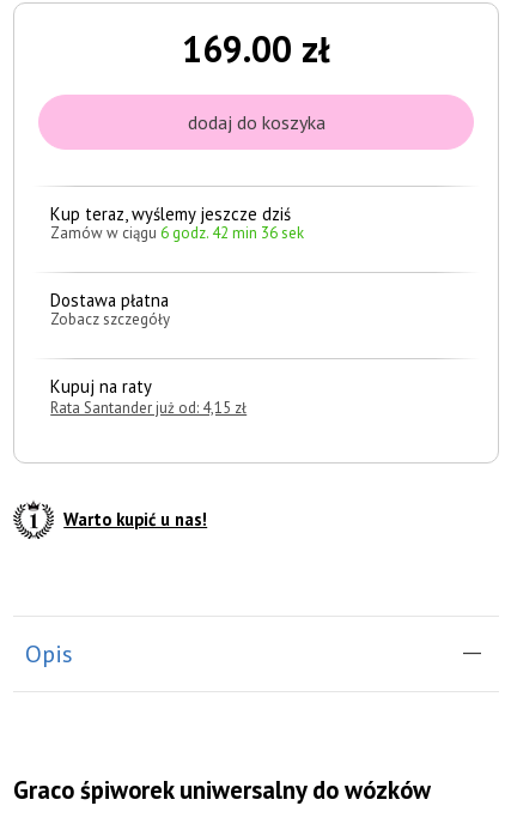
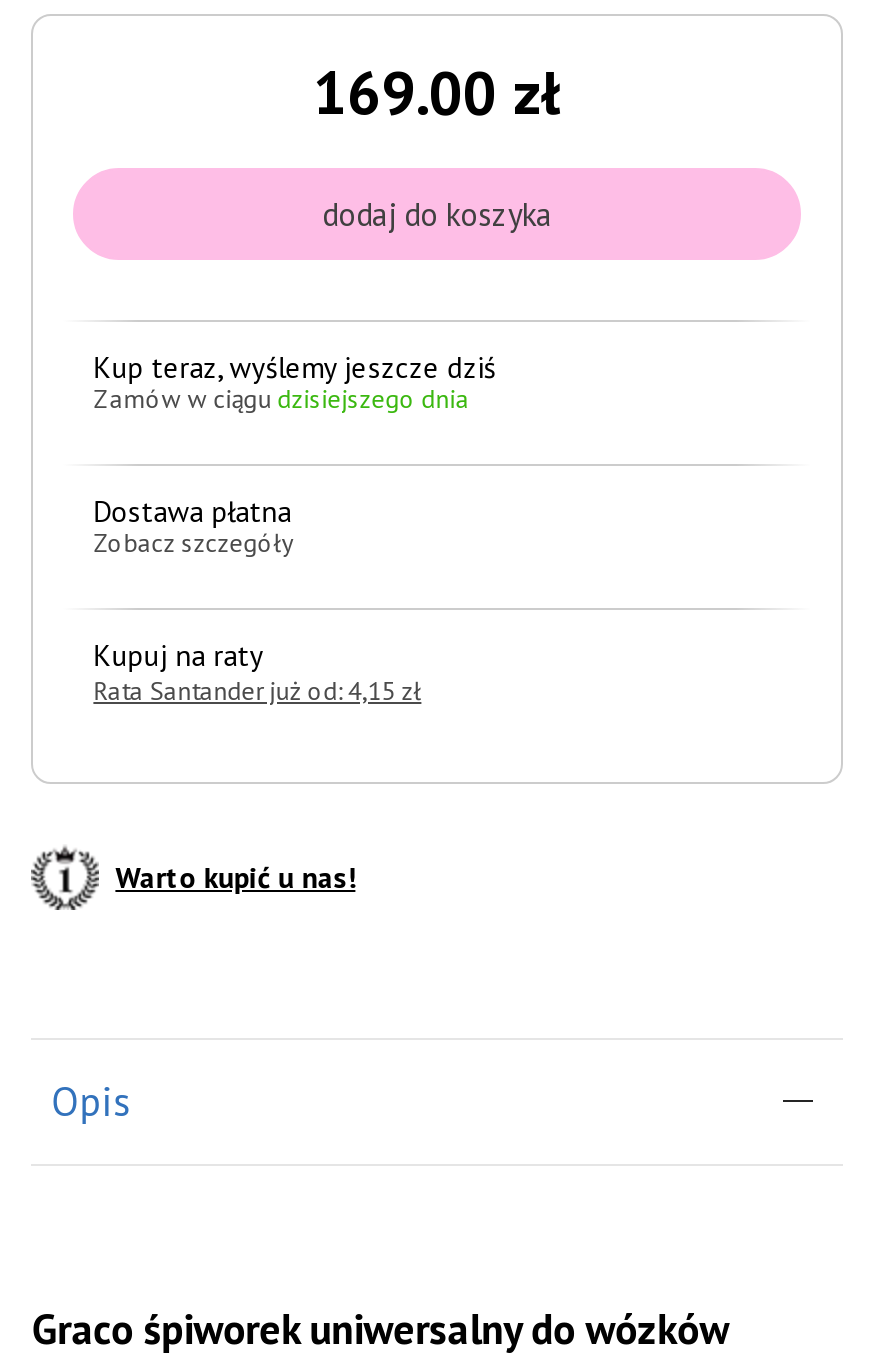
[50,222,304,243] Zamów w ciągu 6 godz. 42 min 36 sek -> [93,381,469,415] Zamów w ciągu dzisiejszego dnia

